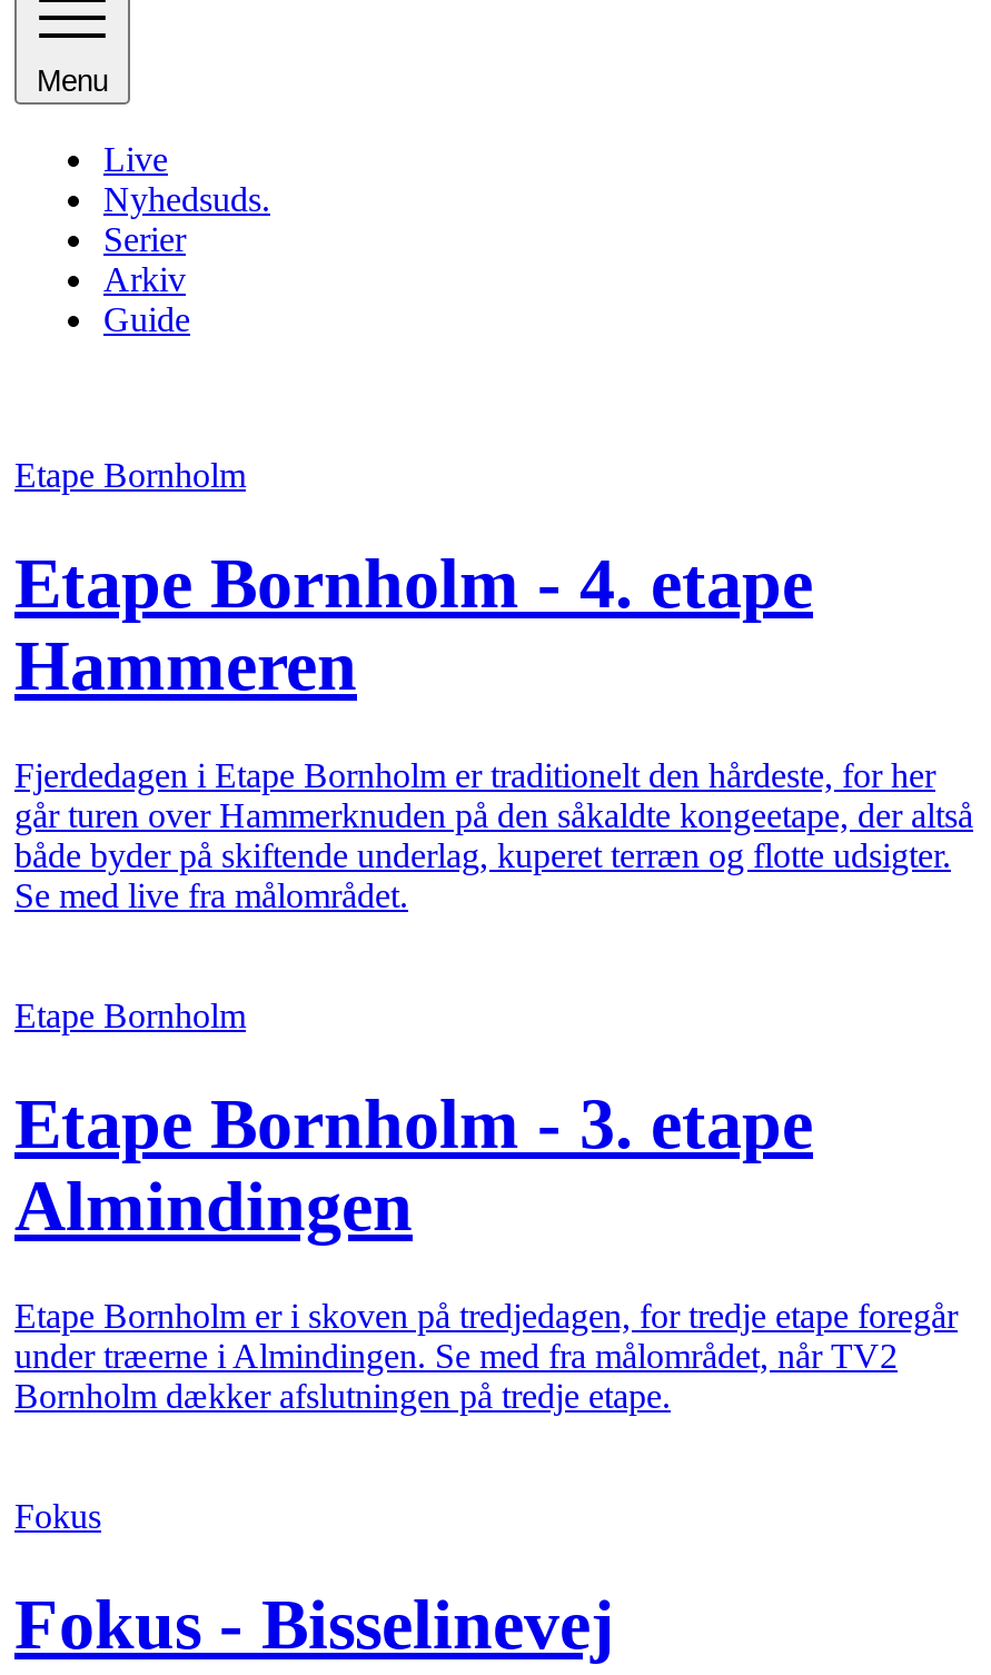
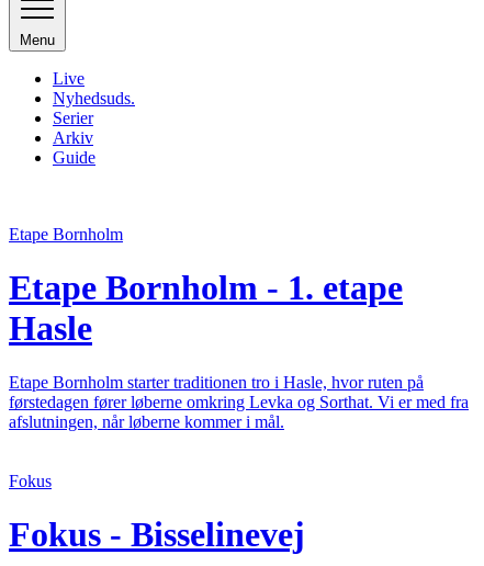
[14,543,973,1414] Etape Bornholm - 4. etape | Hammeren | Fjerdedagen i Etape Bornholm er traditionelt den hårdeste, for her | går turen over Hammerknuden på den såkaldte kongeetape, der altså | både byder på skiftende underlag, kuperet terræn og flotte udsigter. | Se med live fra målområdet. | Etape Bornholm | Etape Bornholm - 3. etape | Almindingen | Etape Bornholm er i skoven på tredjedagen, for tredje etape foregår | under træerne i Almindingen. Se med fra målområdet, når TV2 | Bornholm dækker afslutningen på tredje etape. -> [9,268,469,431] Etape Bornholm - 1. etape | Hasle | Etape Bornholm starter traditionen tro i Hasle, hvor ruten på | førstedagen fører løberne omkring Levka og Sorthat. Vi er med fra | afslutningen, når løberne kommer i mål.

